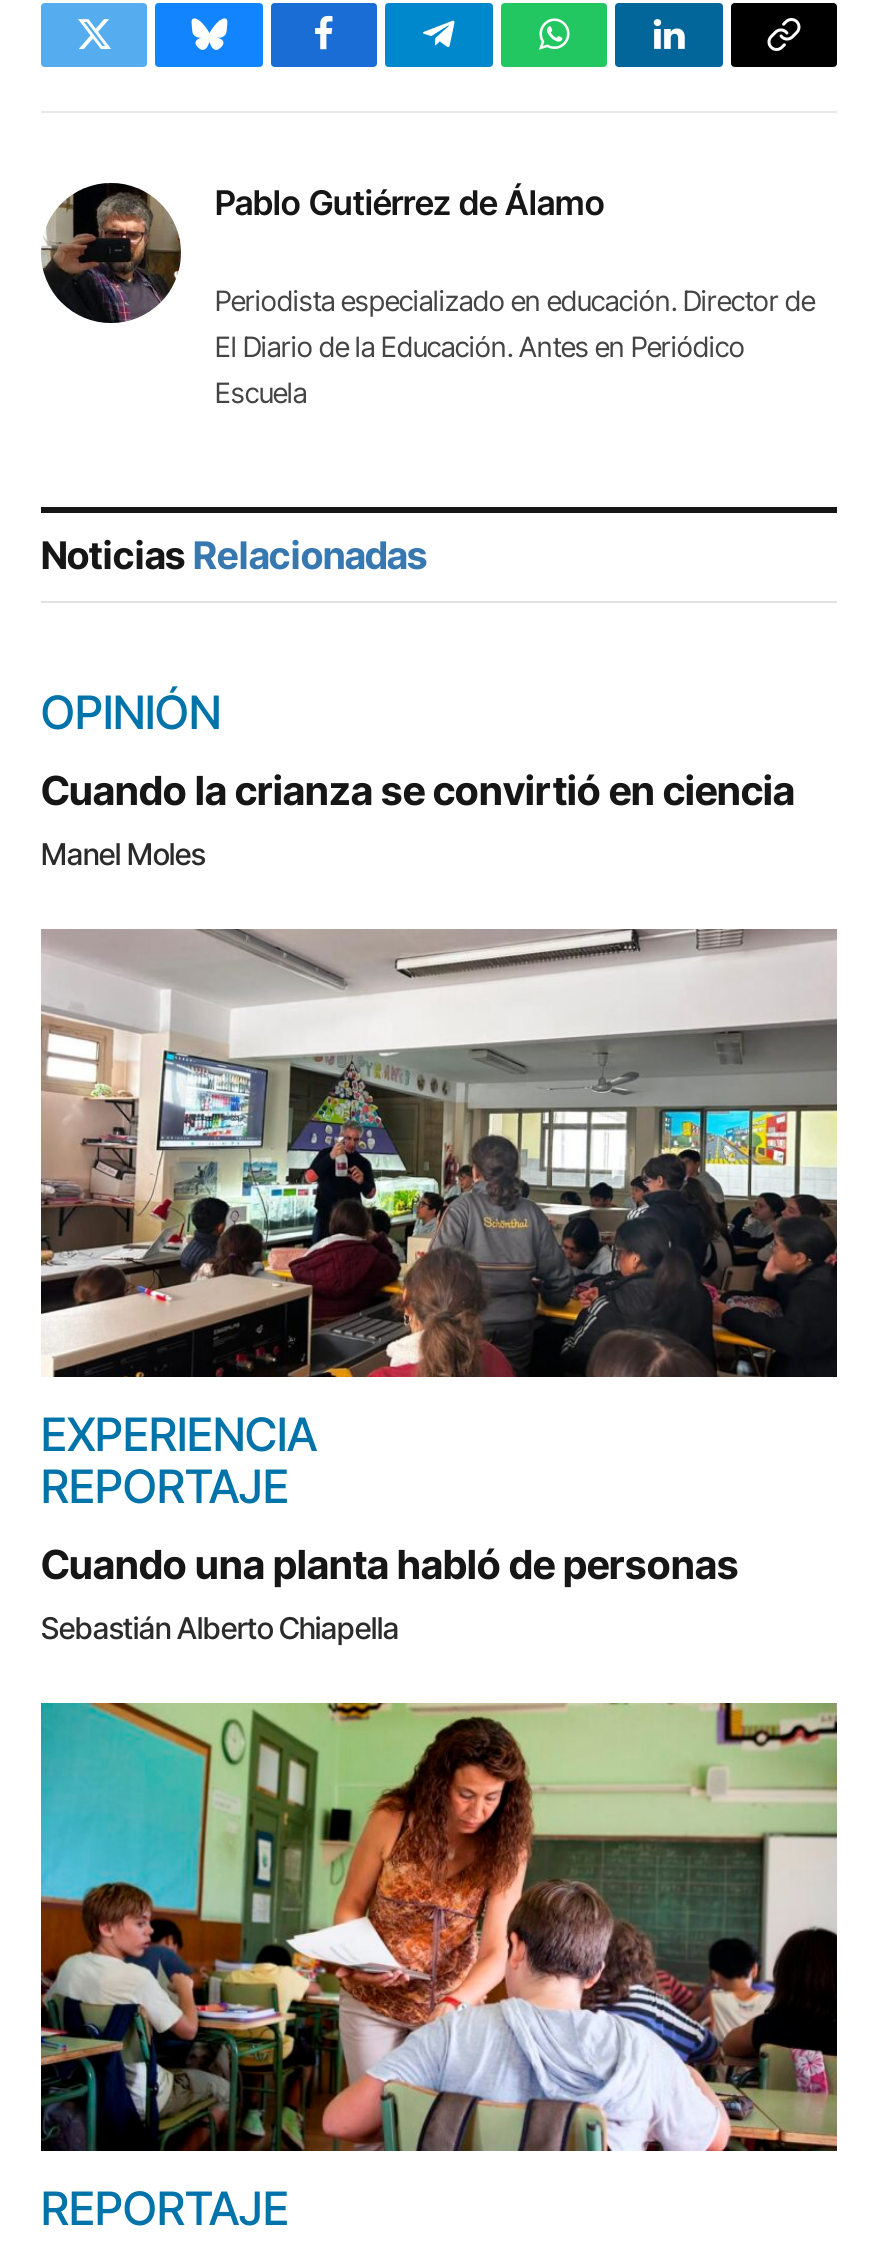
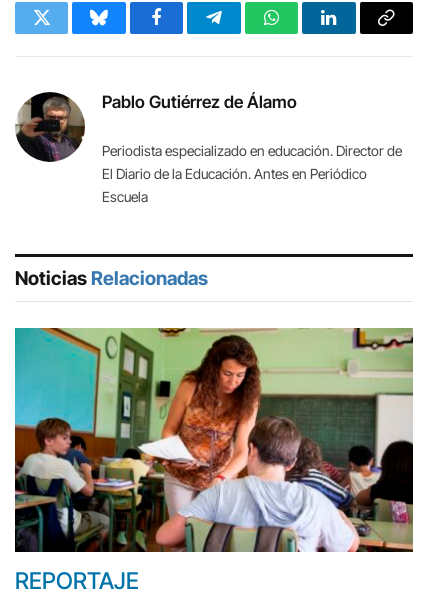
[41,685,795,873] OPINIÓN | Cuando la crianza se convirtió en ciencia | Manel Moles -> none
[39,927,839,1646] [image] | EXPERIENCIA | REPORTAJE | Cuando una planta habló de personas | Sebastián Alberto Chiapella -> none

